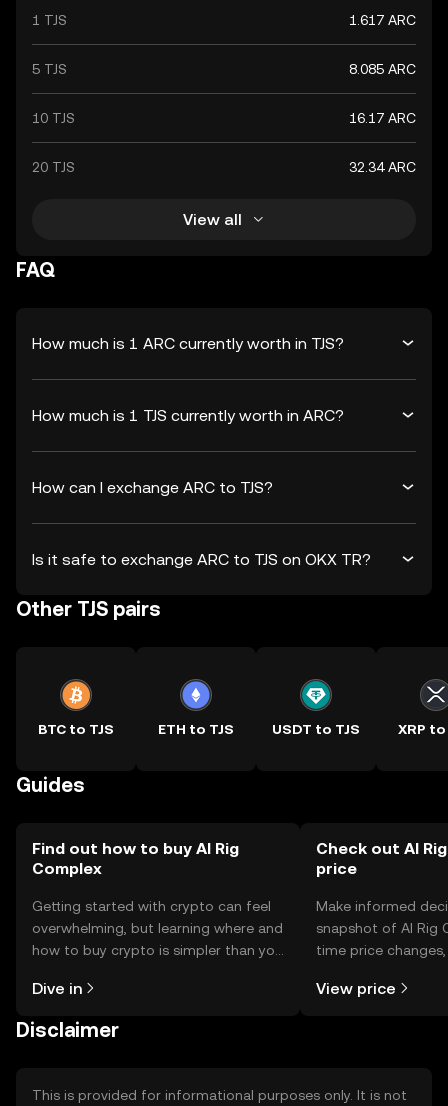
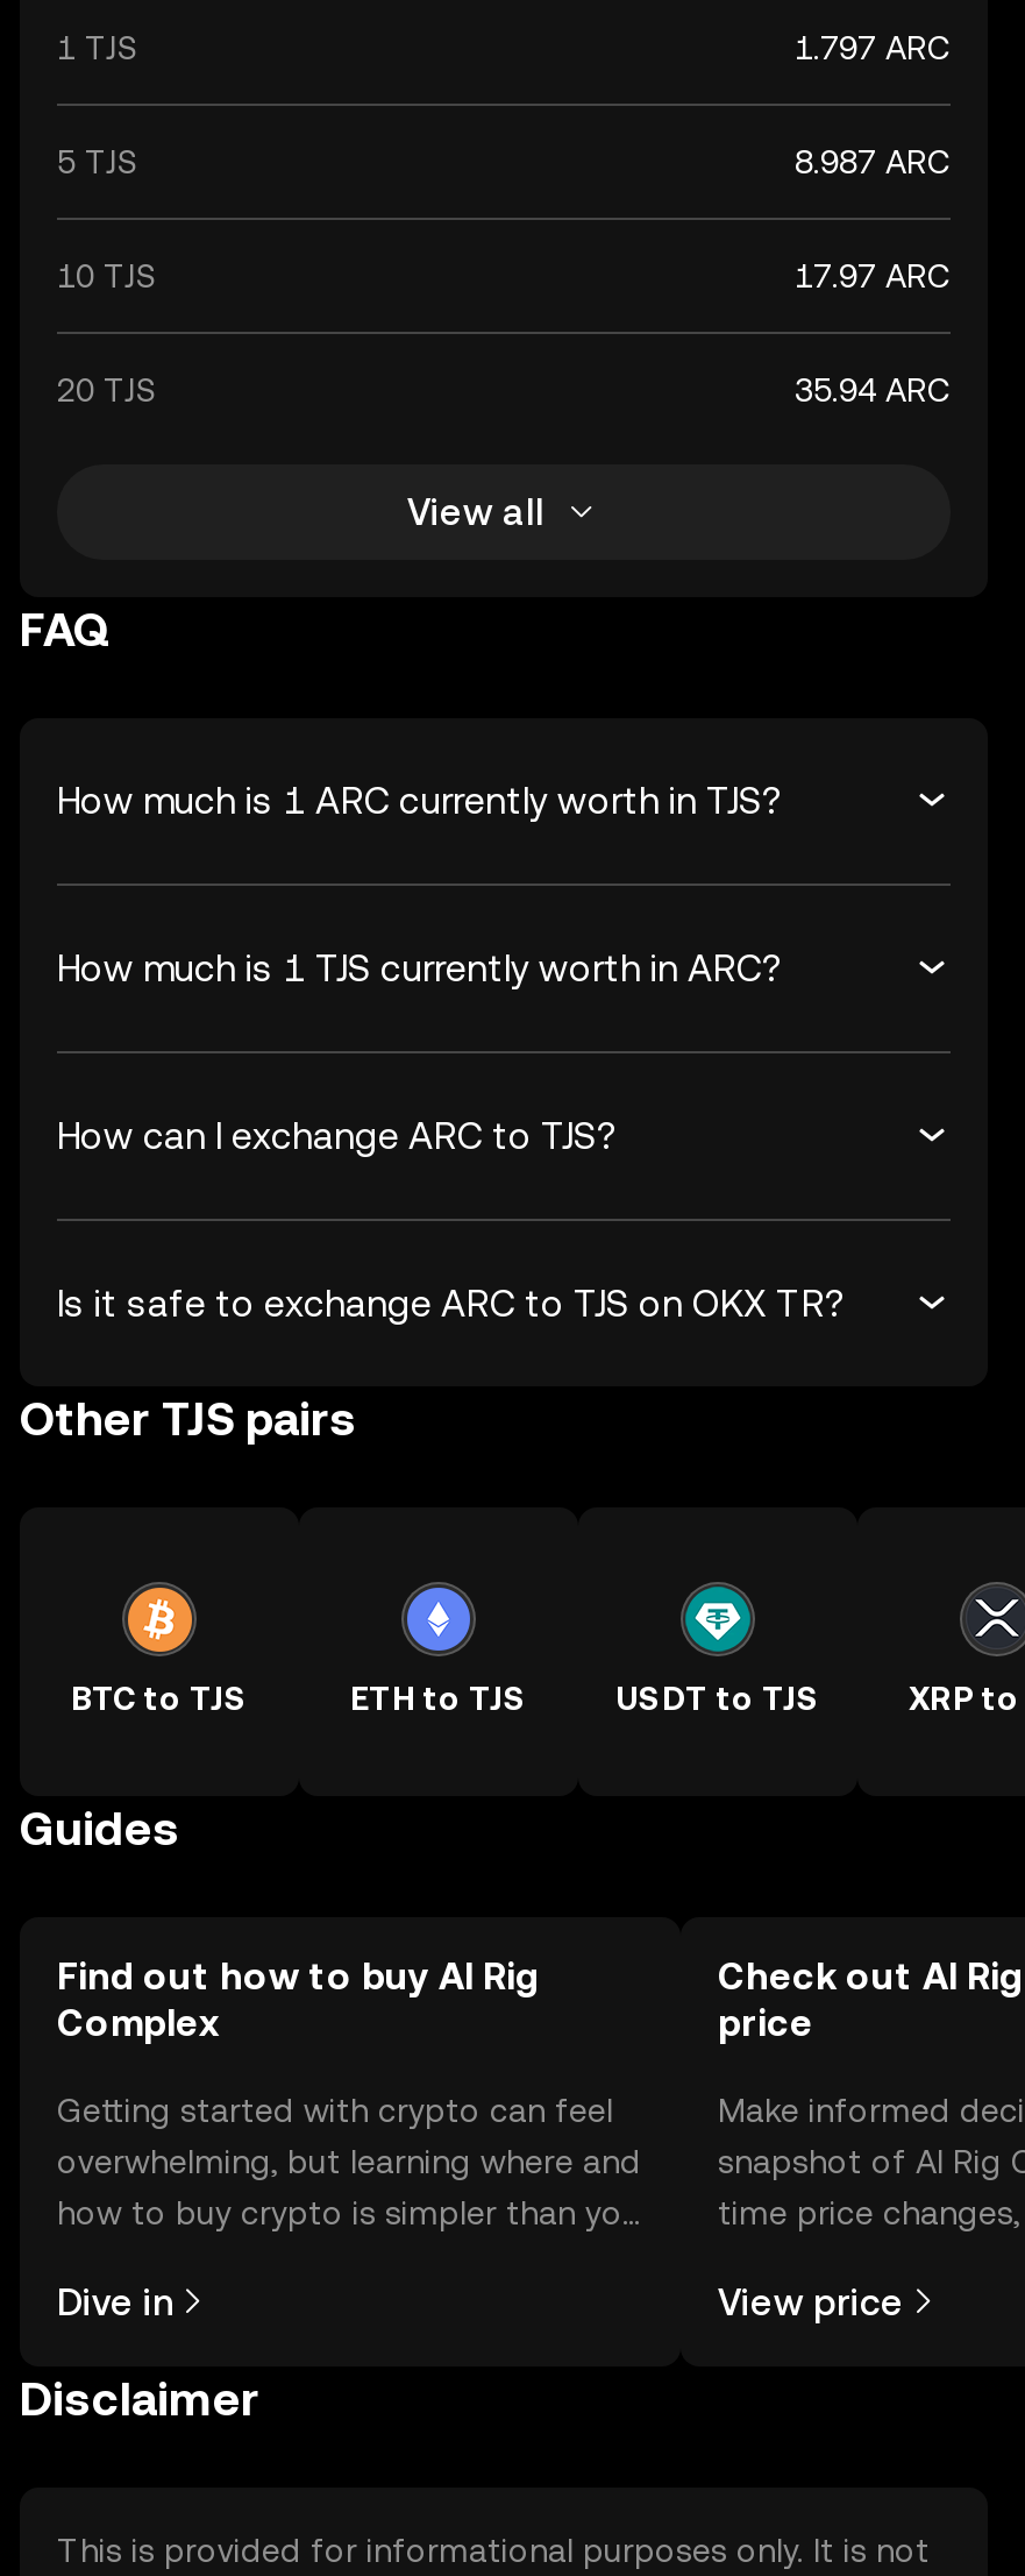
[349,12,416,28] 1.617 ARC -> [795,29,951,66] 1.797 ARC
[349,61,416,77] 8.085 ARC -> [795,143,951,180] 8.987 ARC
[349,110,416,126] 16.17 ARC -> [795,257,951,294] 17.97 ARC
[349,159,416,175] 32.34 ARC -> [795,371,951,409] 35.94 ARC

